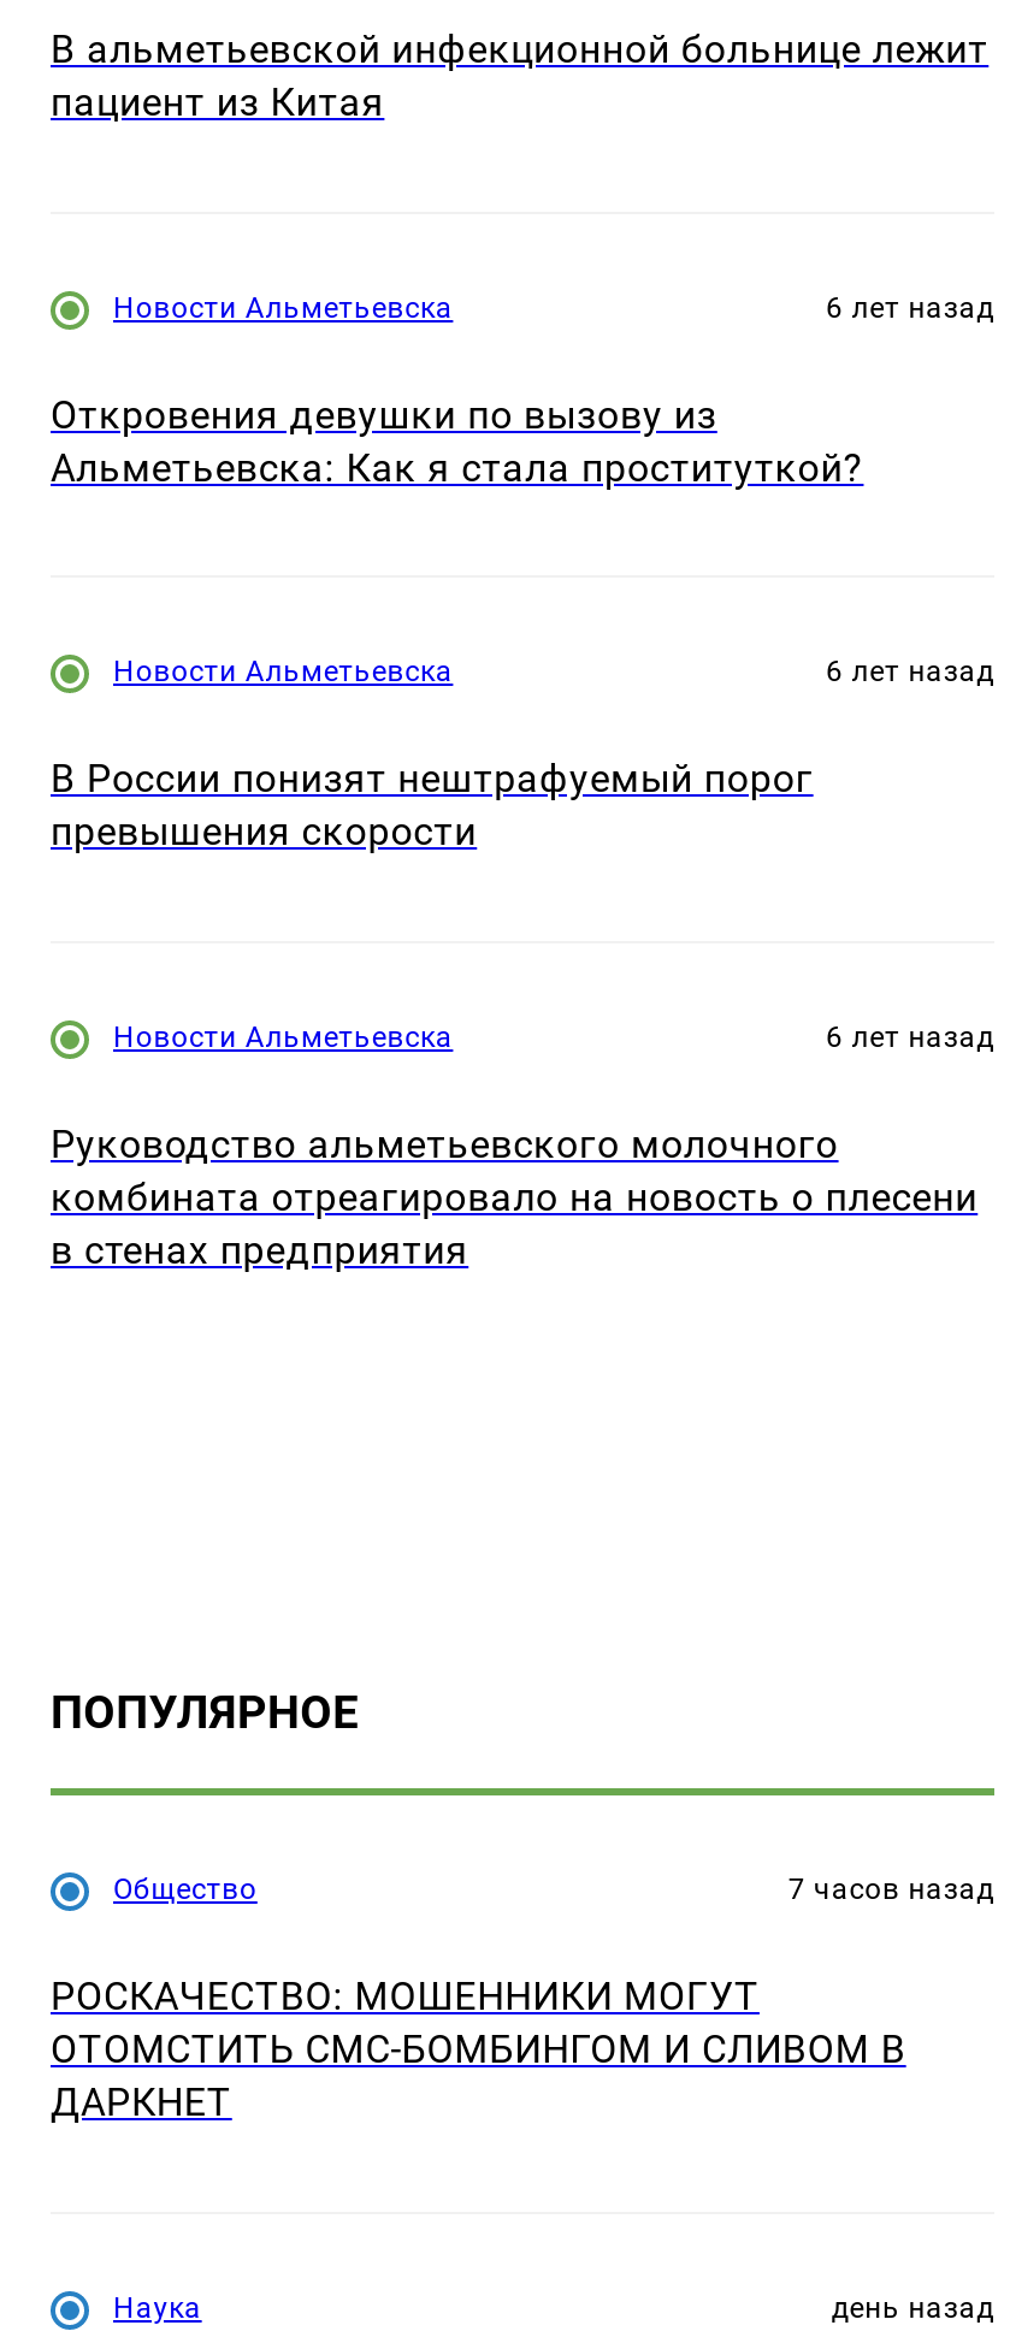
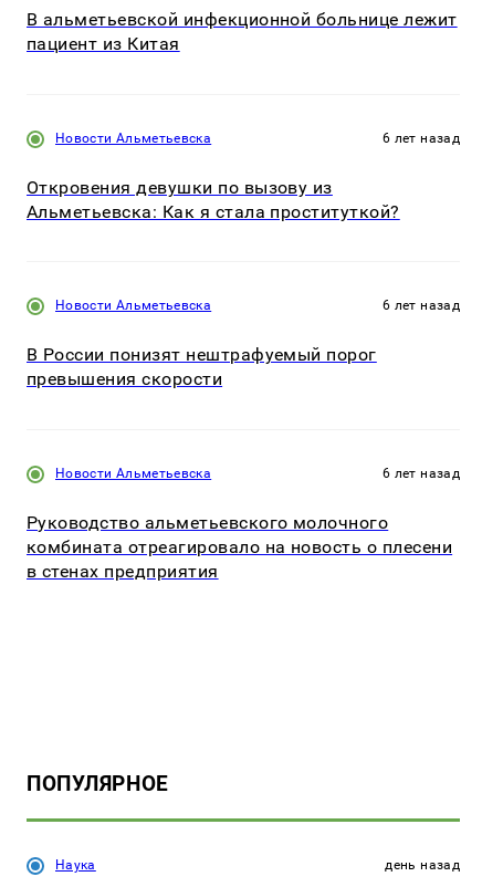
[51,1873,994,2126] Общество | 7 часов назад | РОСКАЧЕСТВО: МОШЕННИКИ МОГУТ | ОТОМСТИТЬ СМС-БОМБИНГОМ И СЛИВОМ В | ДАРКНЕТ -> none

